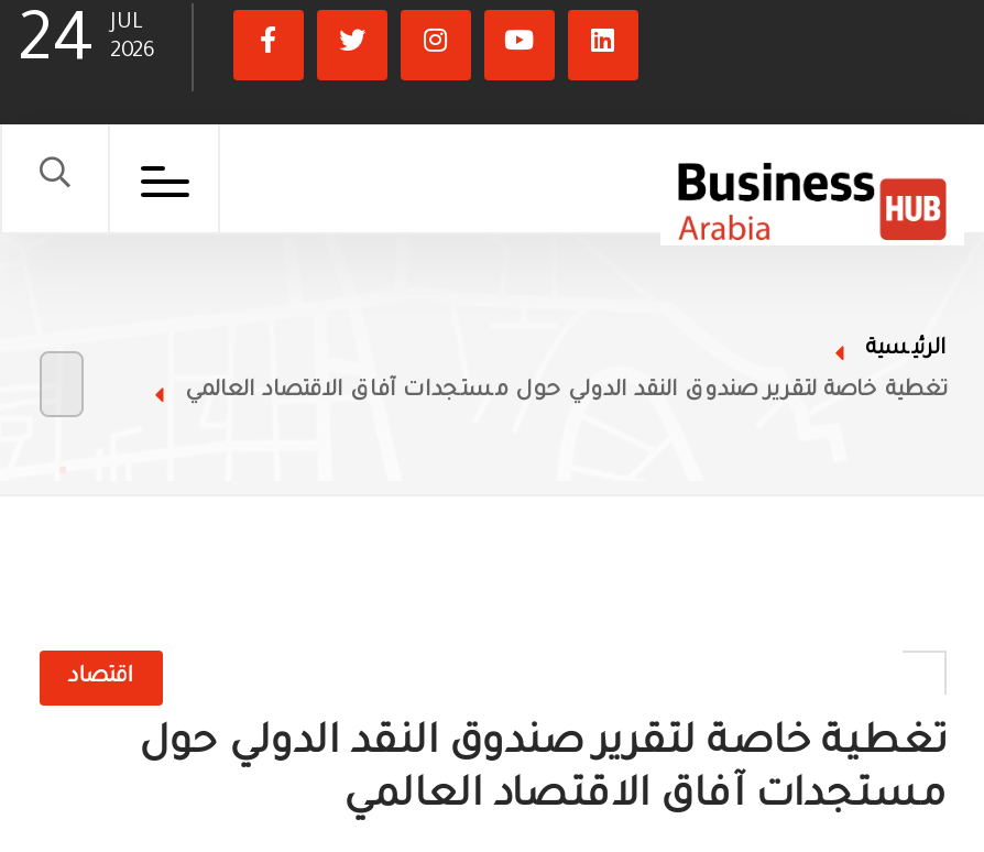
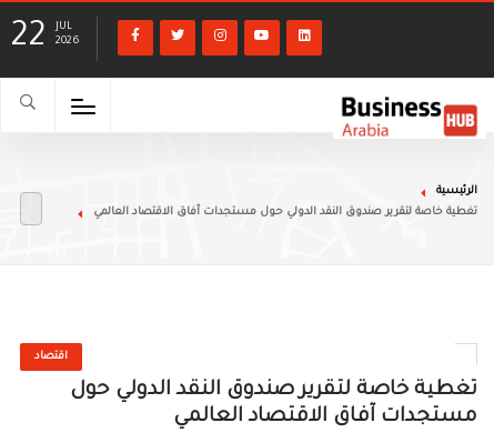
[18,10,158,85] 24 JUL 2026 -> [10,20,80,58] 22 JUL 2026

